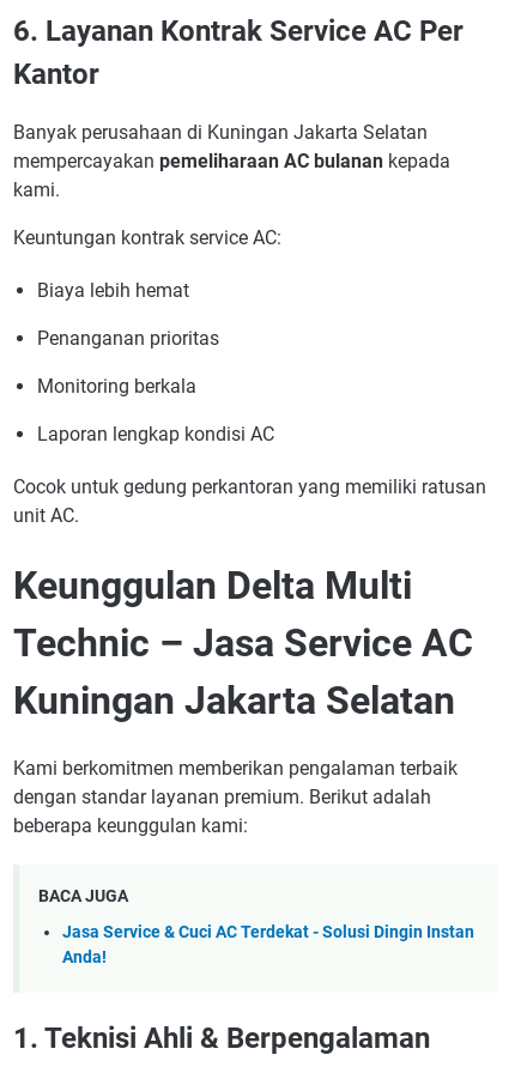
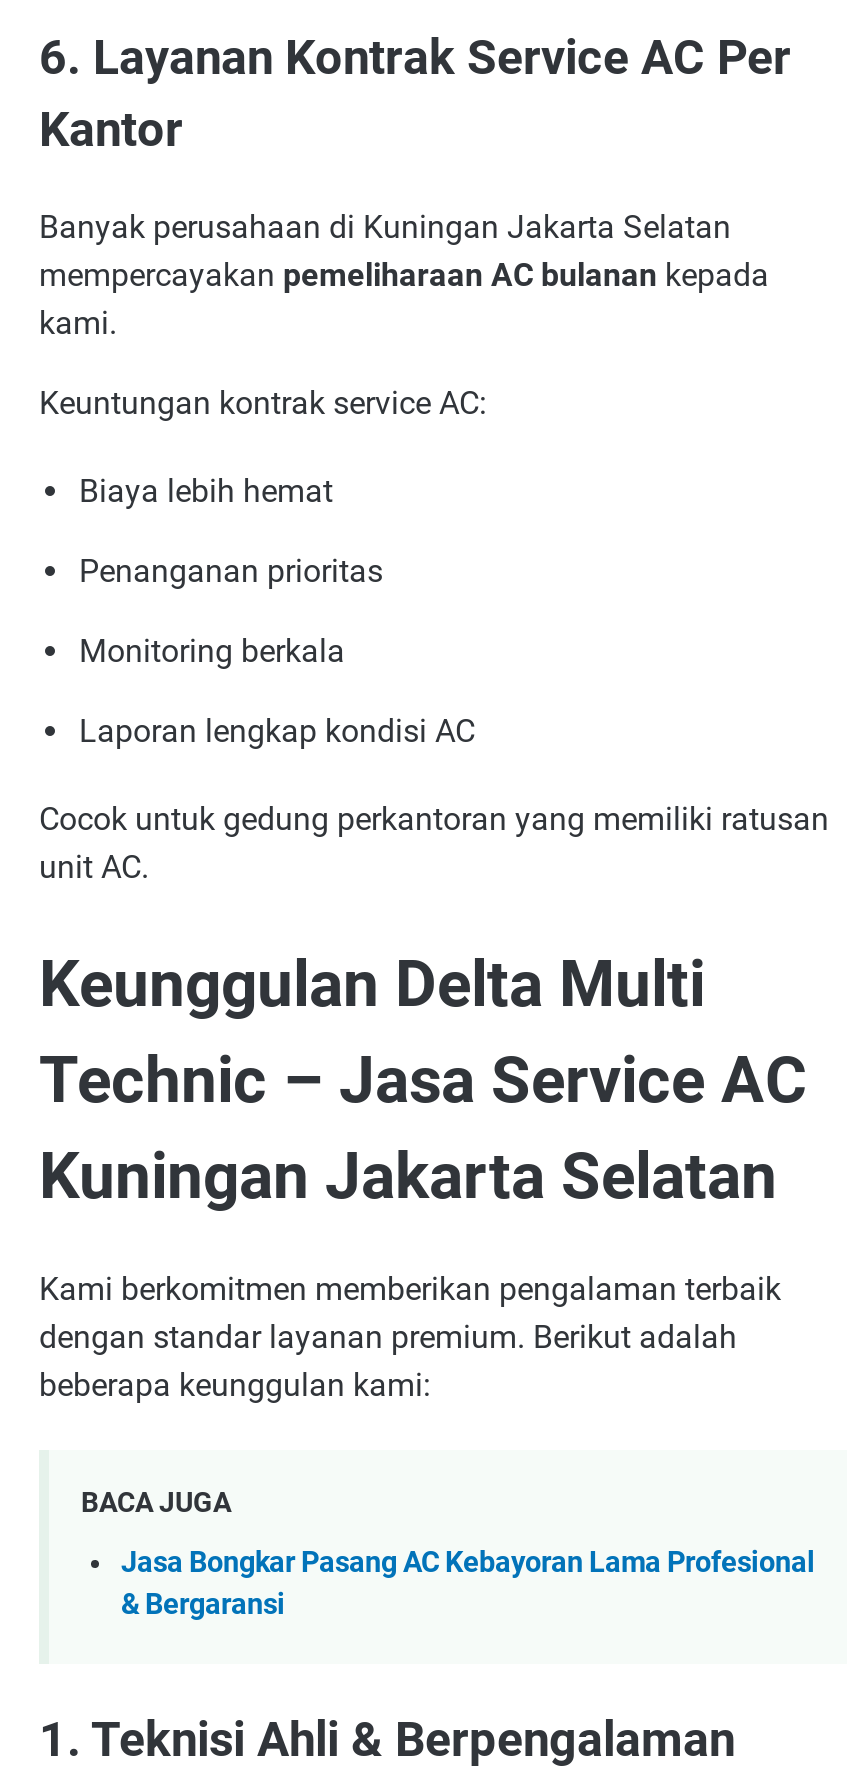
[62,922,474,968] Jasa Service & Cuci AC Terdekat - Solusi Dingin Instan | Anda! -> [121,1546,815,1622] Jasa Bongkar Pasang AC Kebayoran Lama Profesional | & Bergaransi

